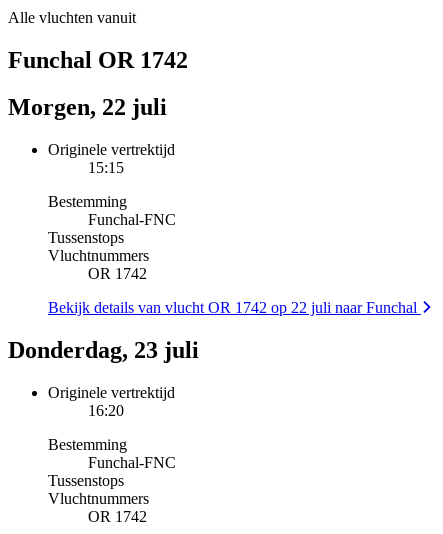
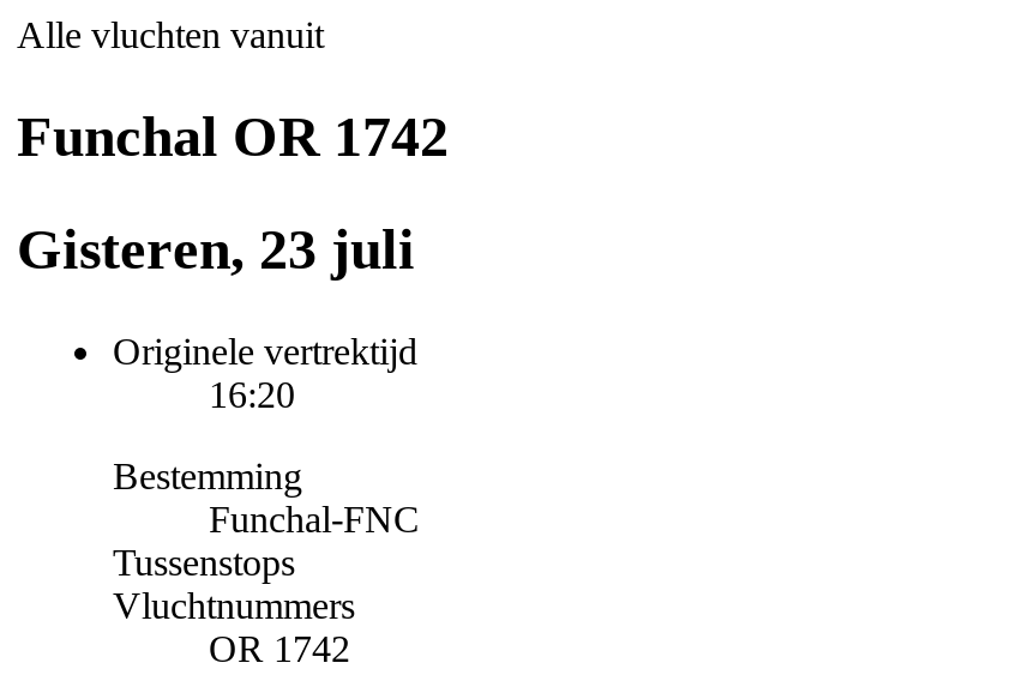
[8,94,421,363] Morgen, 22 juli | Originele vertrektijd | 15:15 | Bestemming | Funchal-FNC | Tussenstops | Vluchtnummers | OR 1742 | Bekijk details van vlucht OR 1742 op 22 juli naar Funchal | Donderdag, 23 juli -> [17,218,415,280] Gisteren, 23 juli

